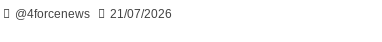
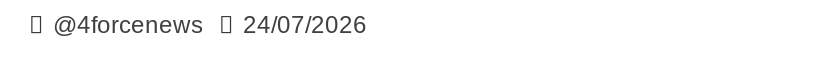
[14,7,171,21] @4forcenews 21/07/2026 -> [53,10,367,38] @4forcenews 24/07/2026

